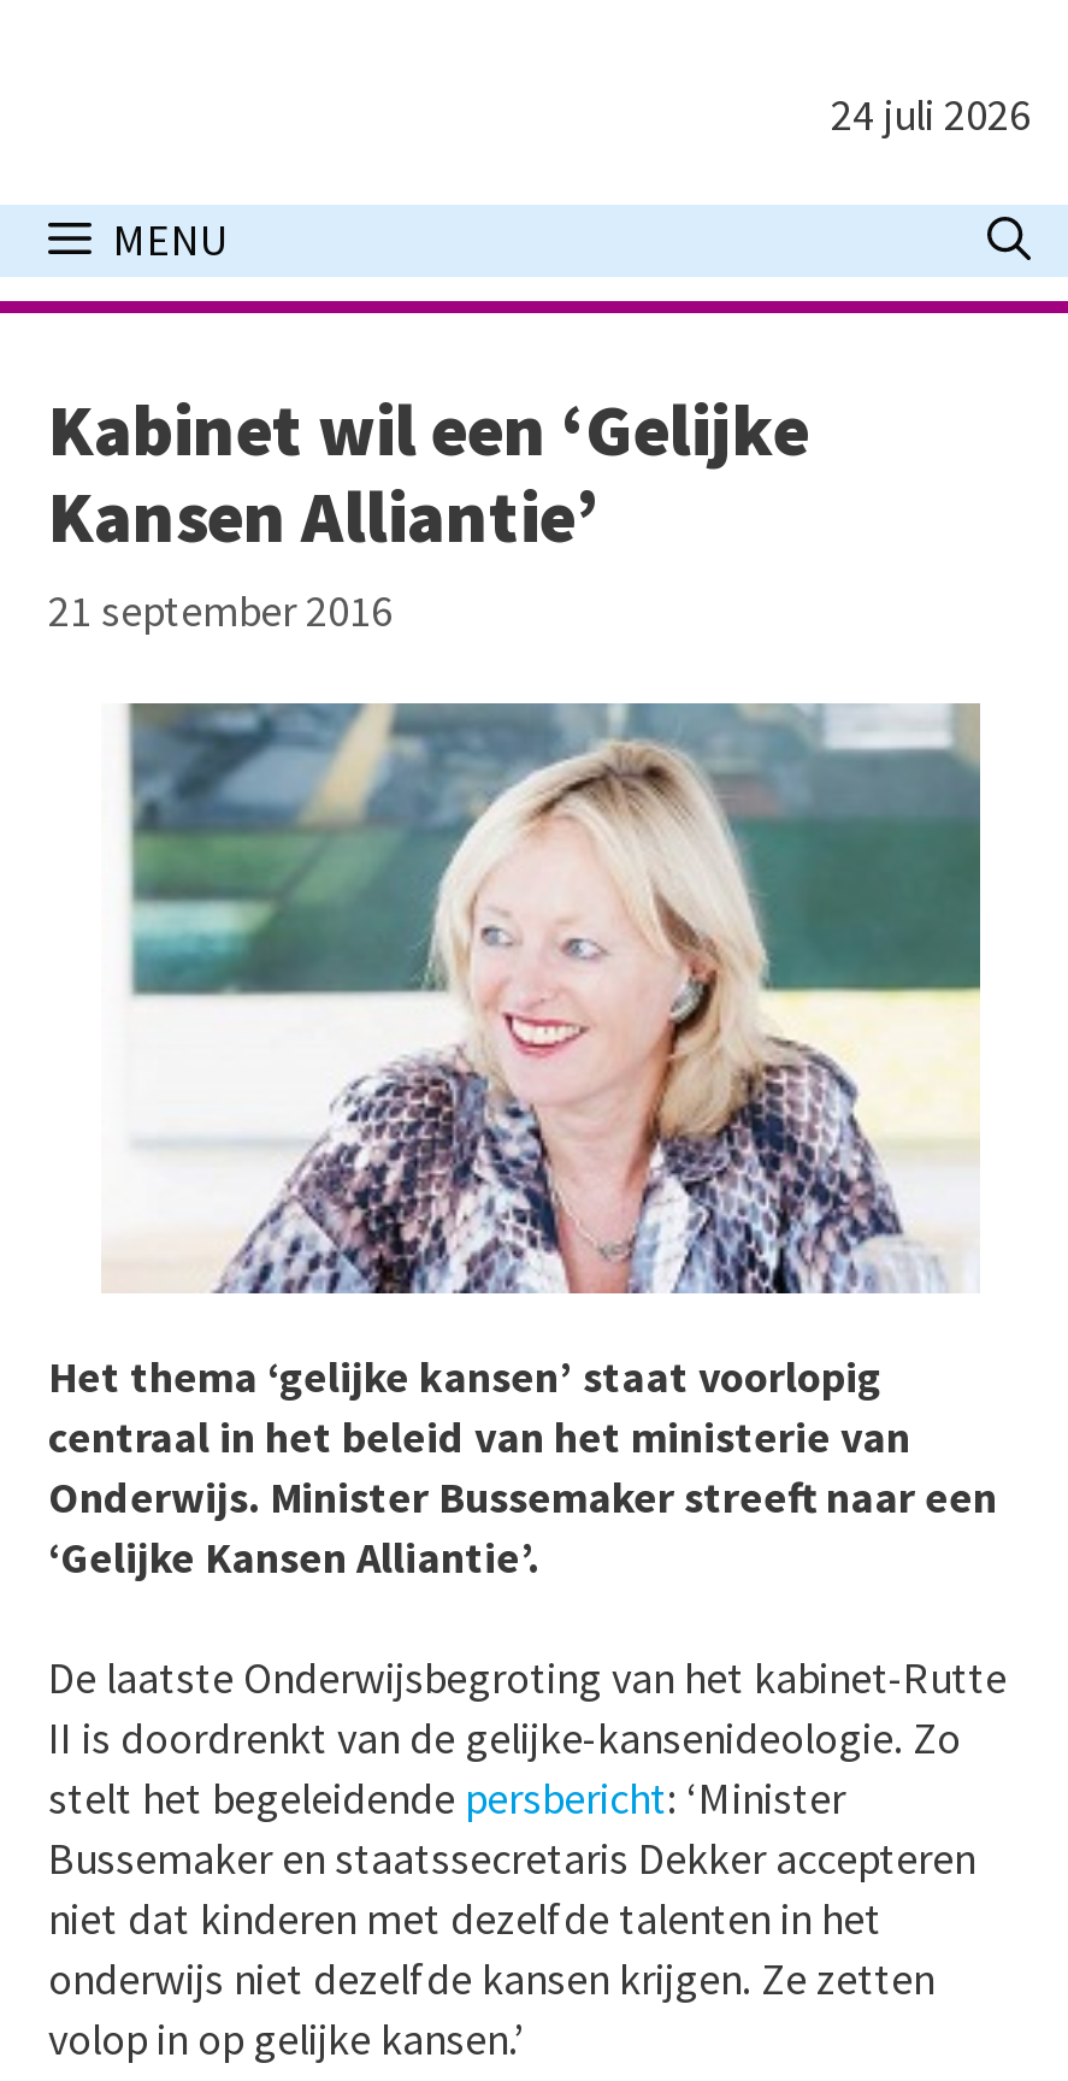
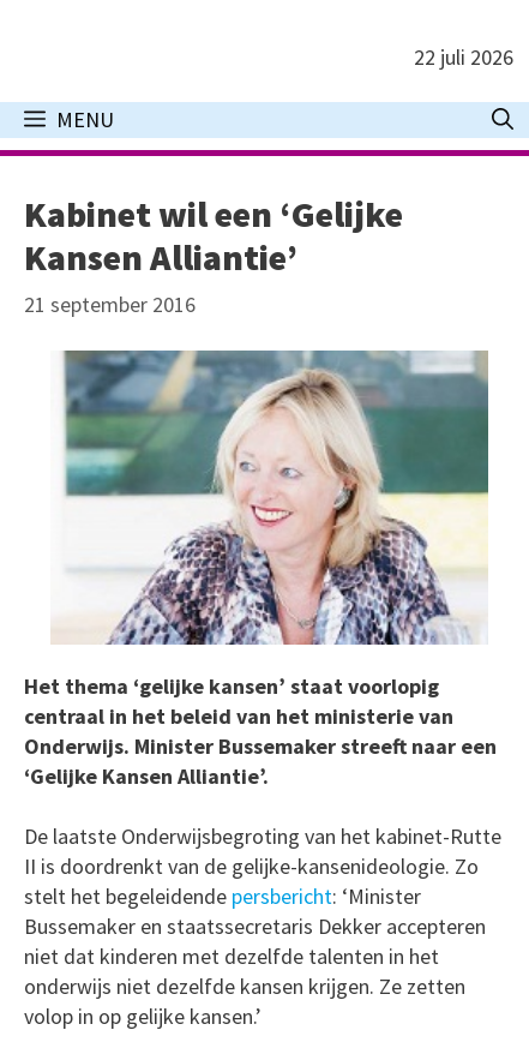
[831,86,1031,142] 24 juli 2026 -> [414,43,513,71] 22 juli 2026

